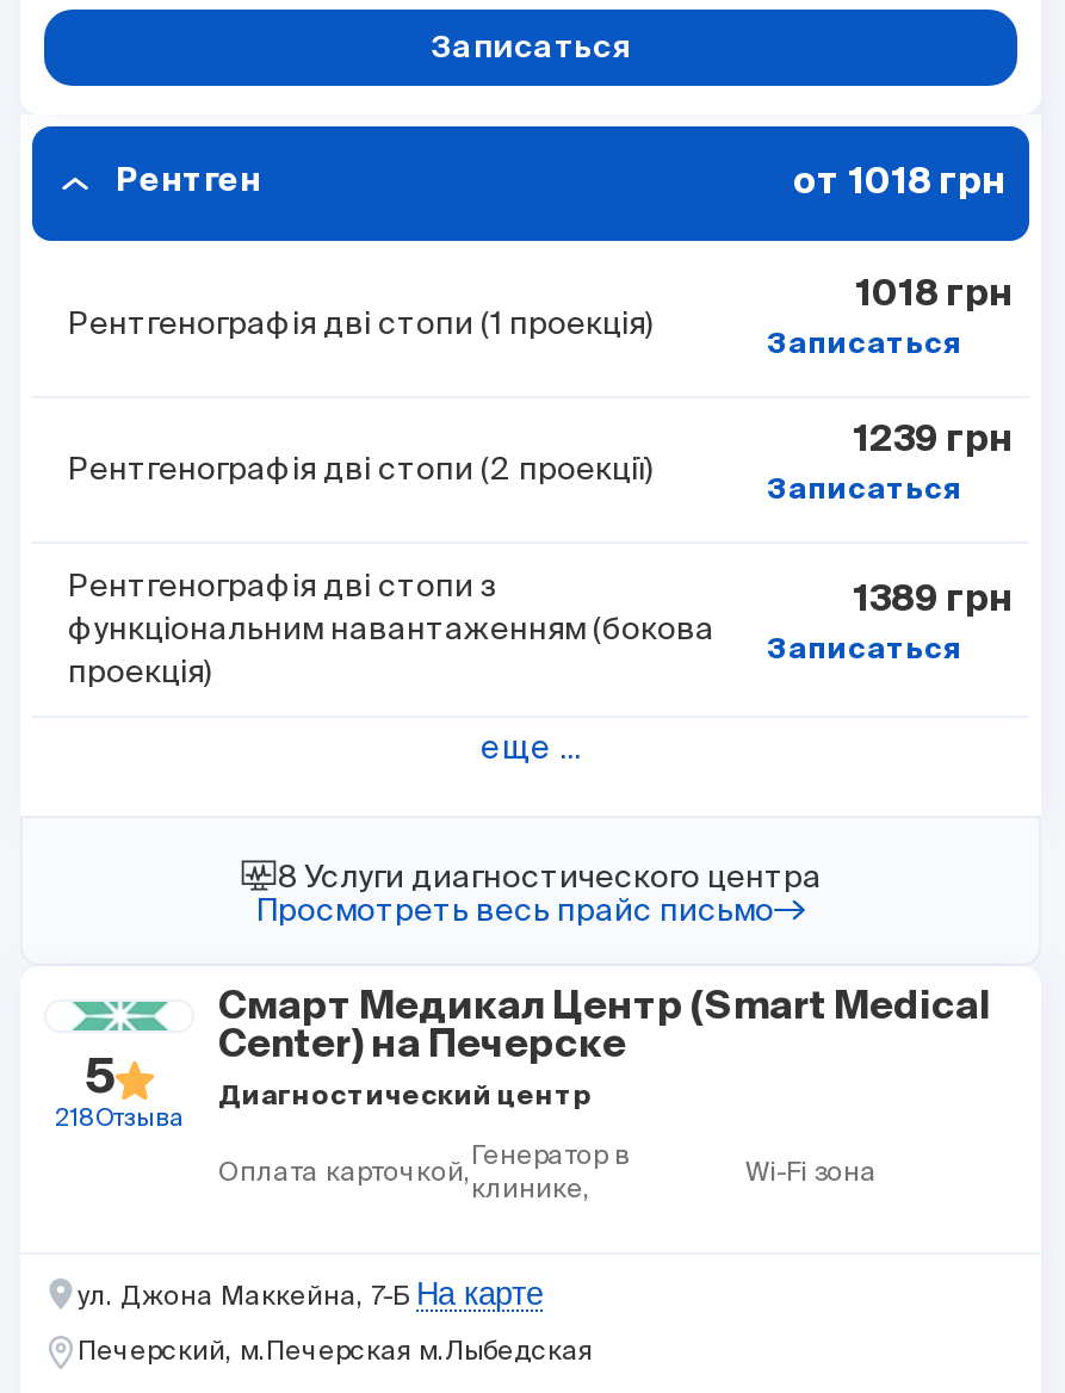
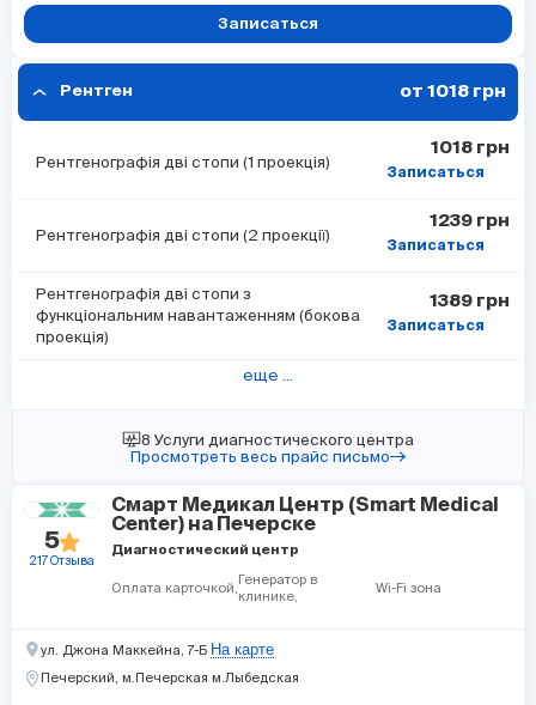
[55,1104,184,1131] 218 Отзыва -> [29,554,94,567] 217 Отзыва

